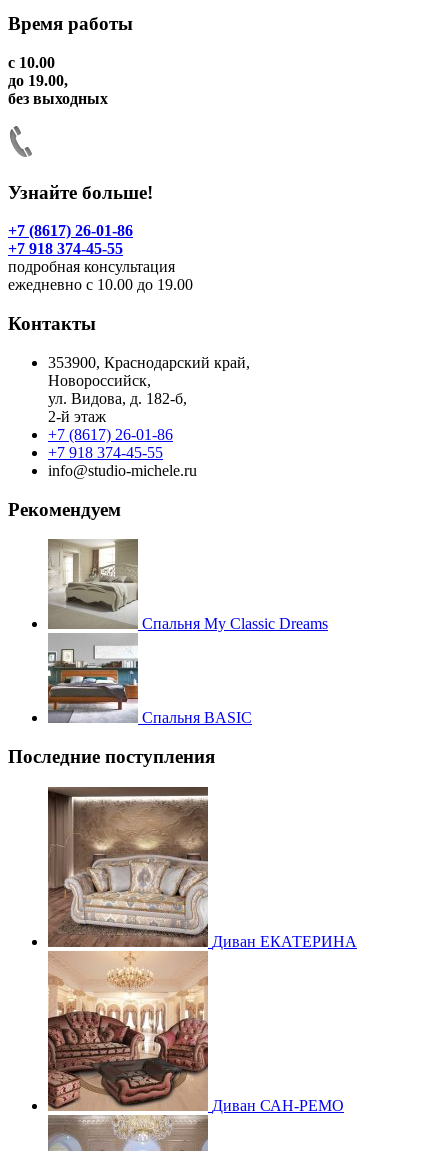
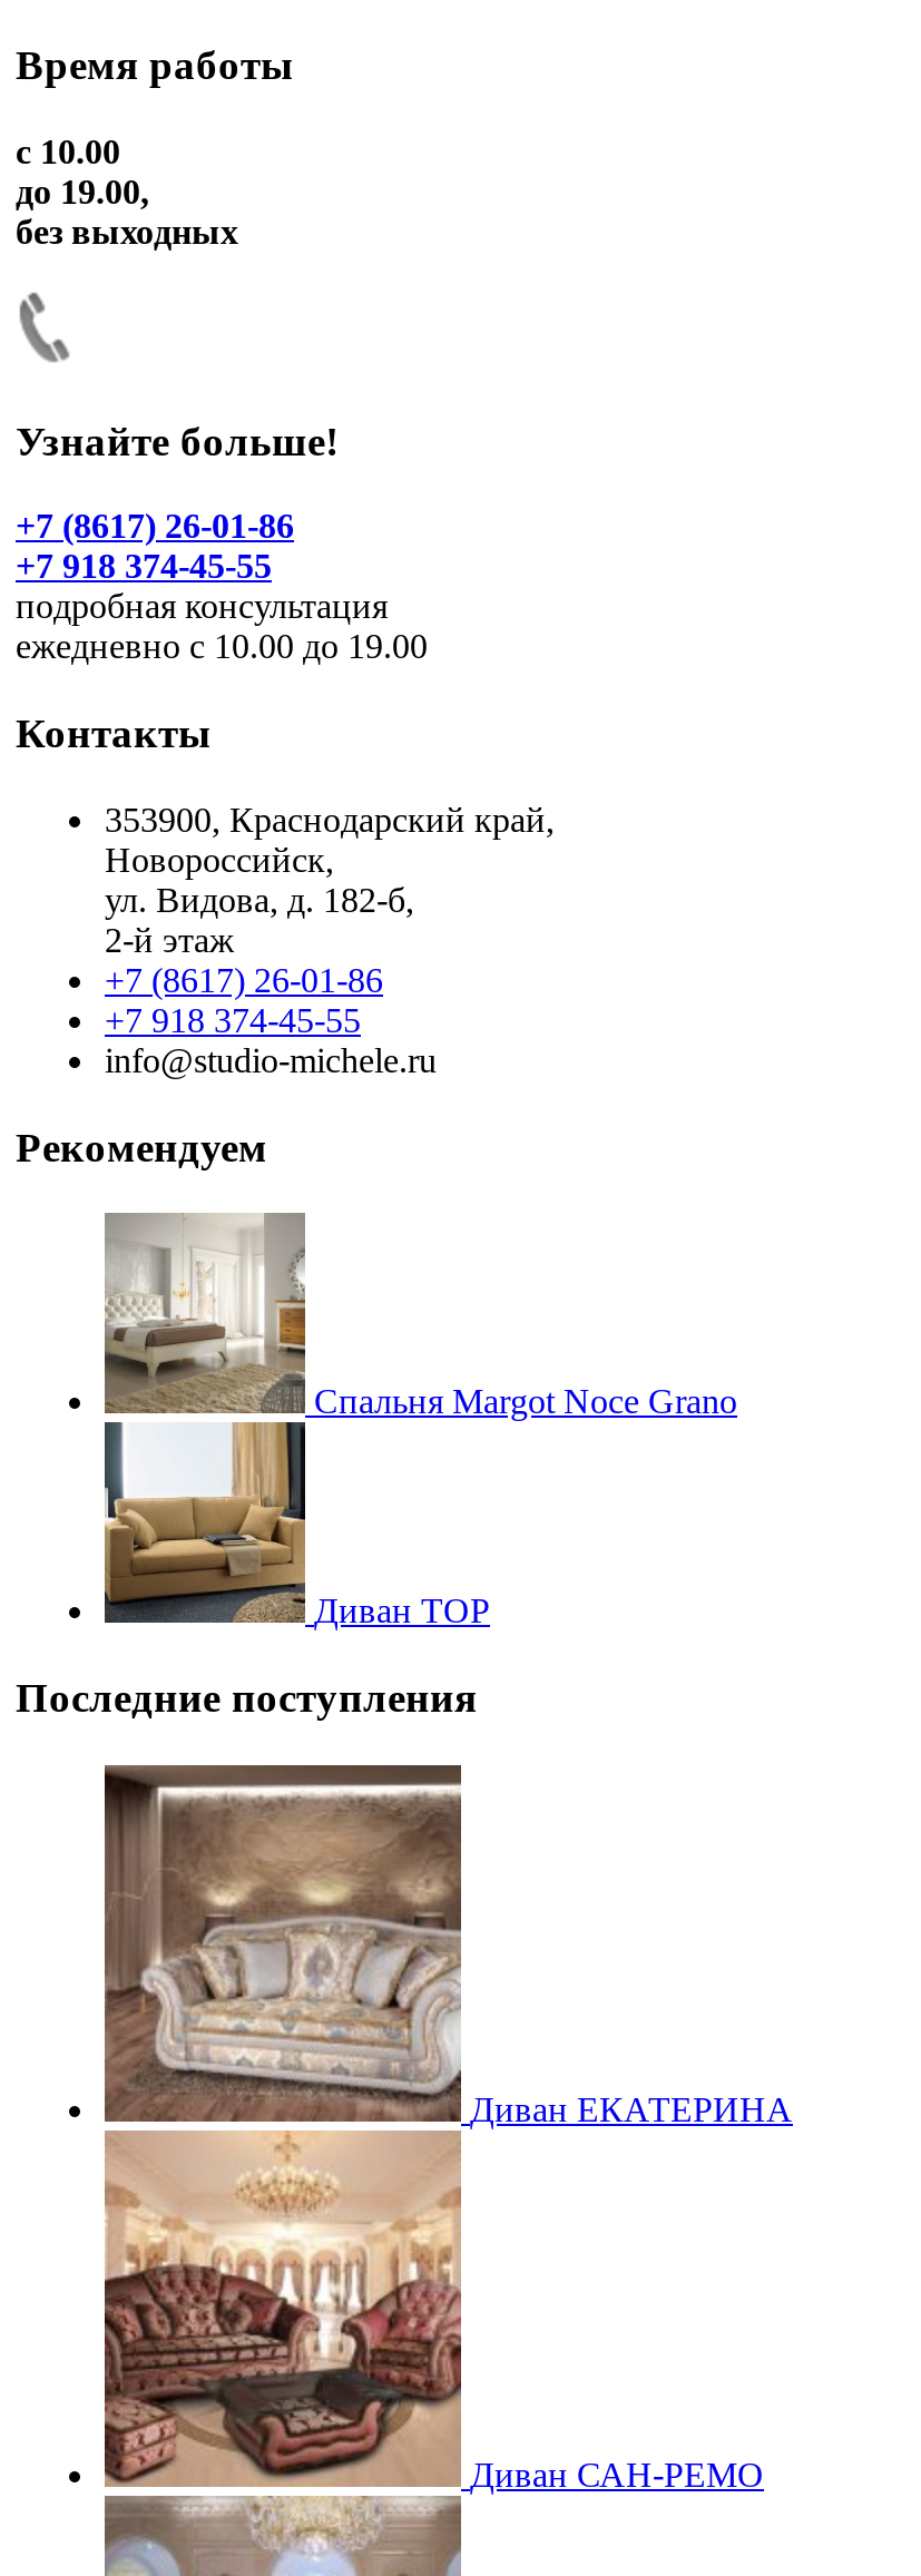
[47,539,328,723] [image] | Спальня My Classic Dreams -> [102,1213,737,1625] [image] | Спальня Margot Noce Grano
[142,709,252,726] Спальня BASIC -> [314,1592,490,1630] Диван ТОР

